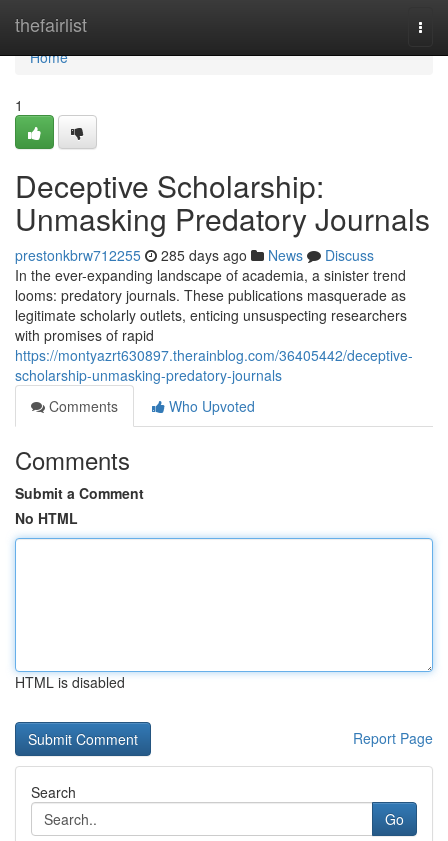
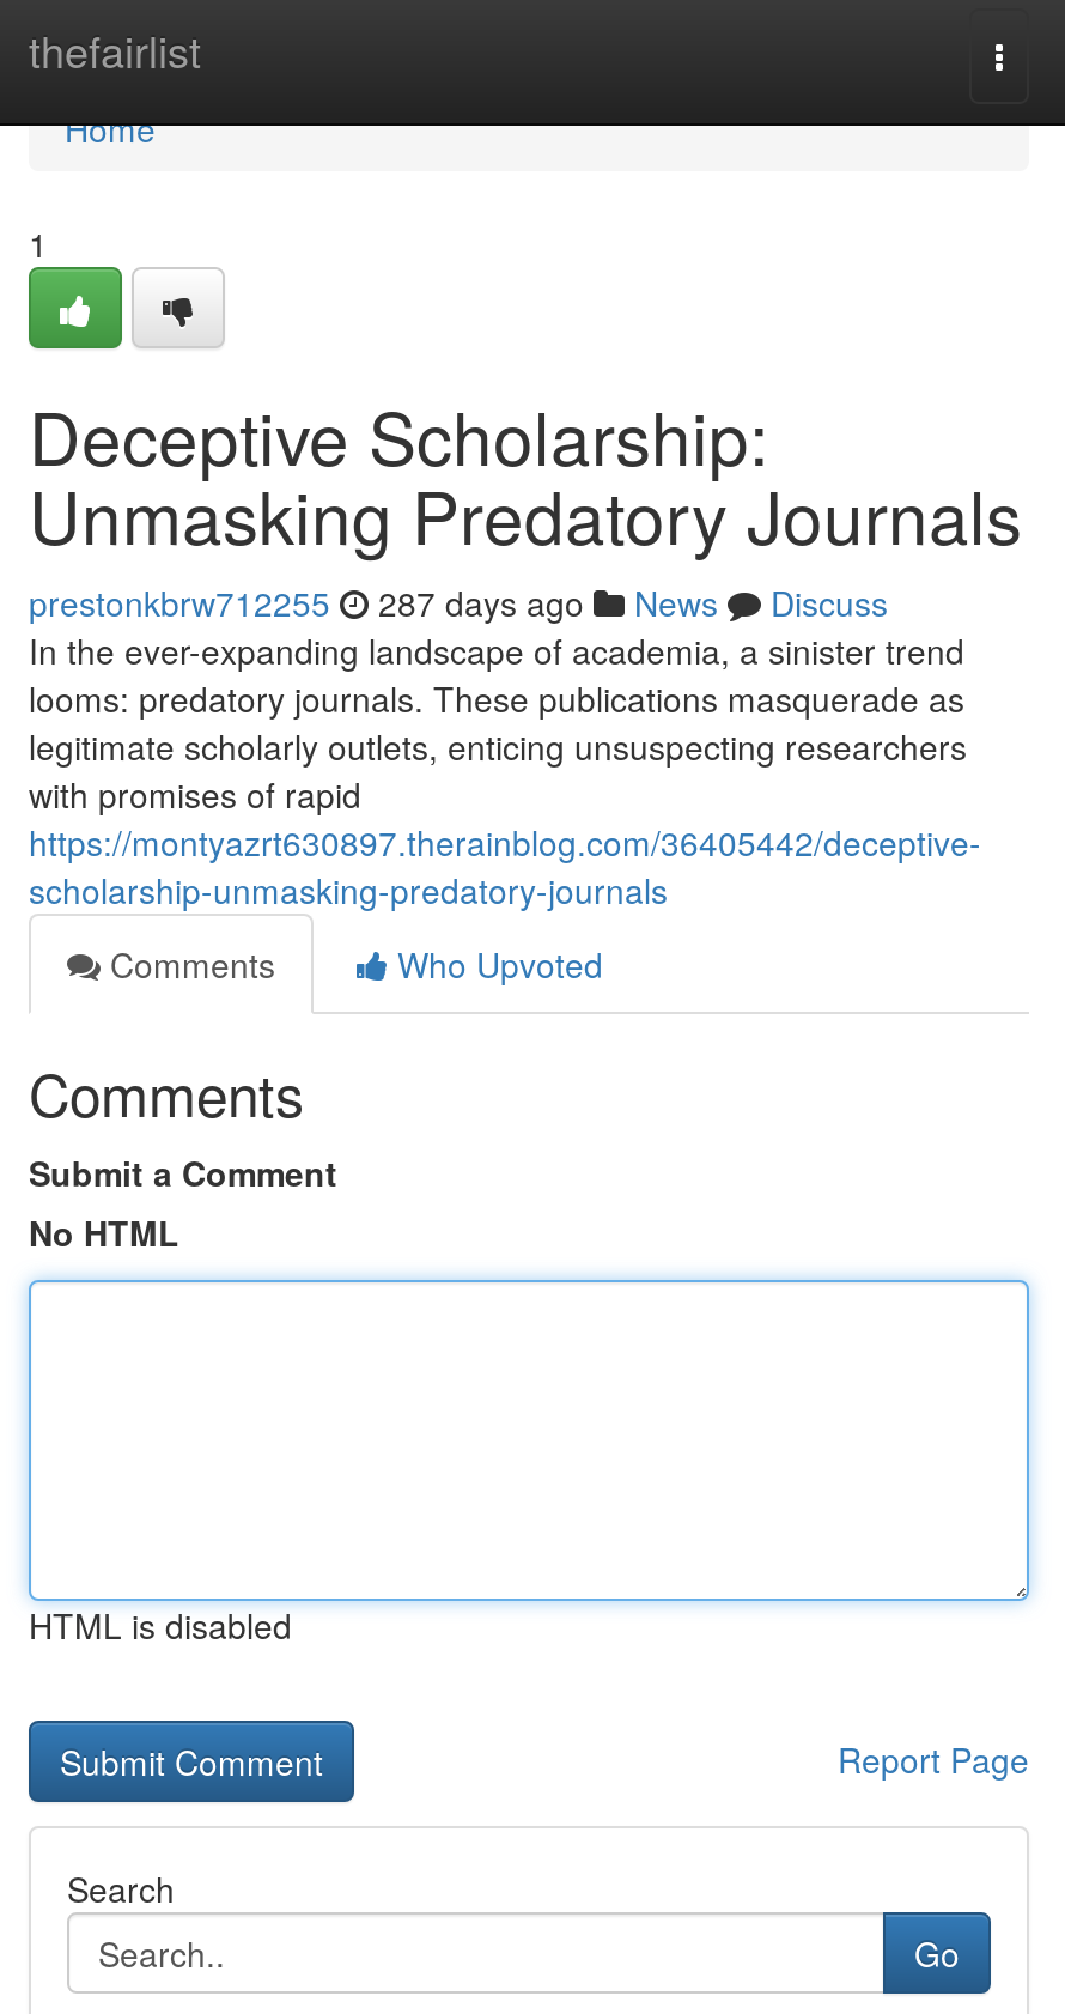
[15,245,374,265] prestonkbrw712255 285 days ago News Discuss -> [29,578,888,626] prestonkbrw712255 287 days ago News Discuss

